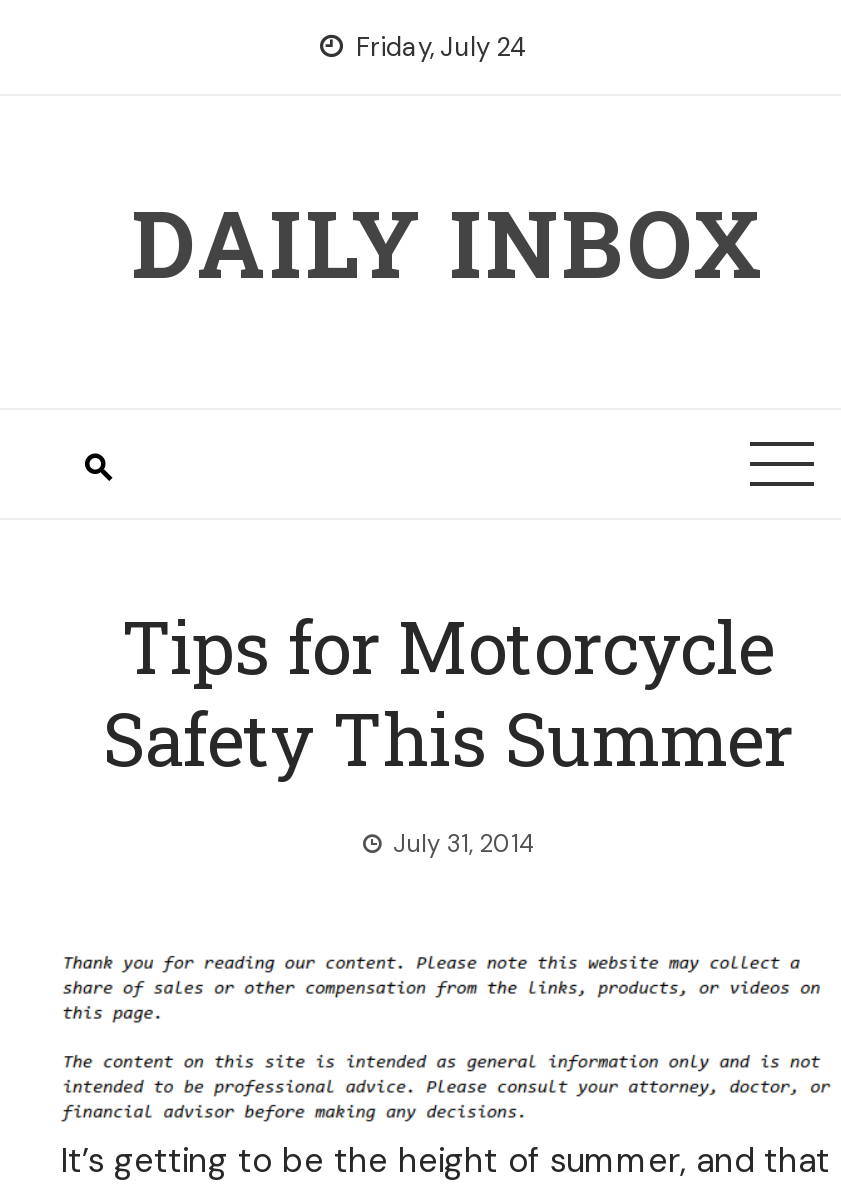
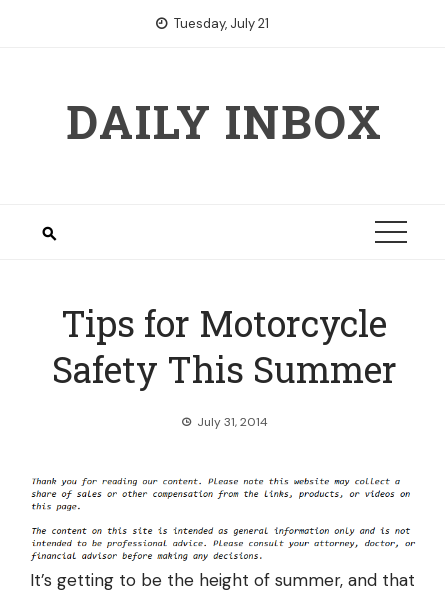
[356,30,528,64] Friday, July 24 -> [173,15,268,32] Tuesday, July 21

